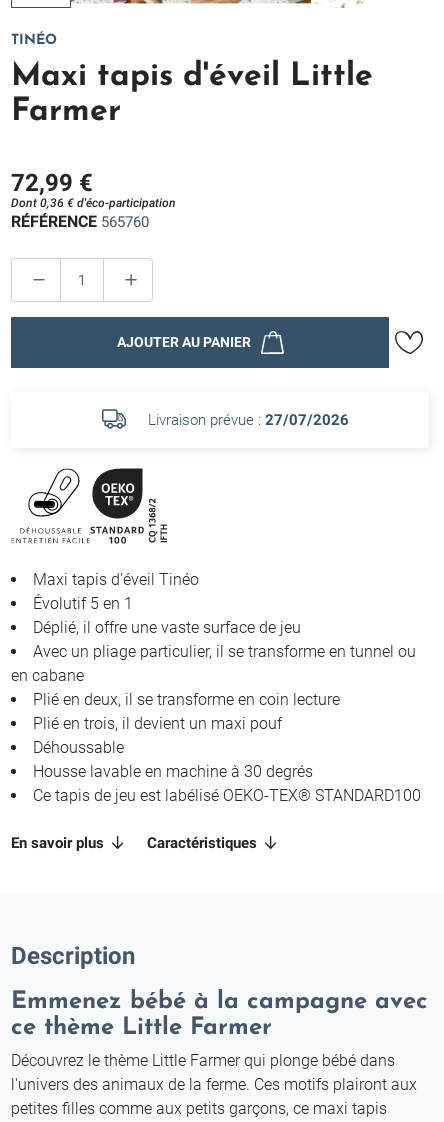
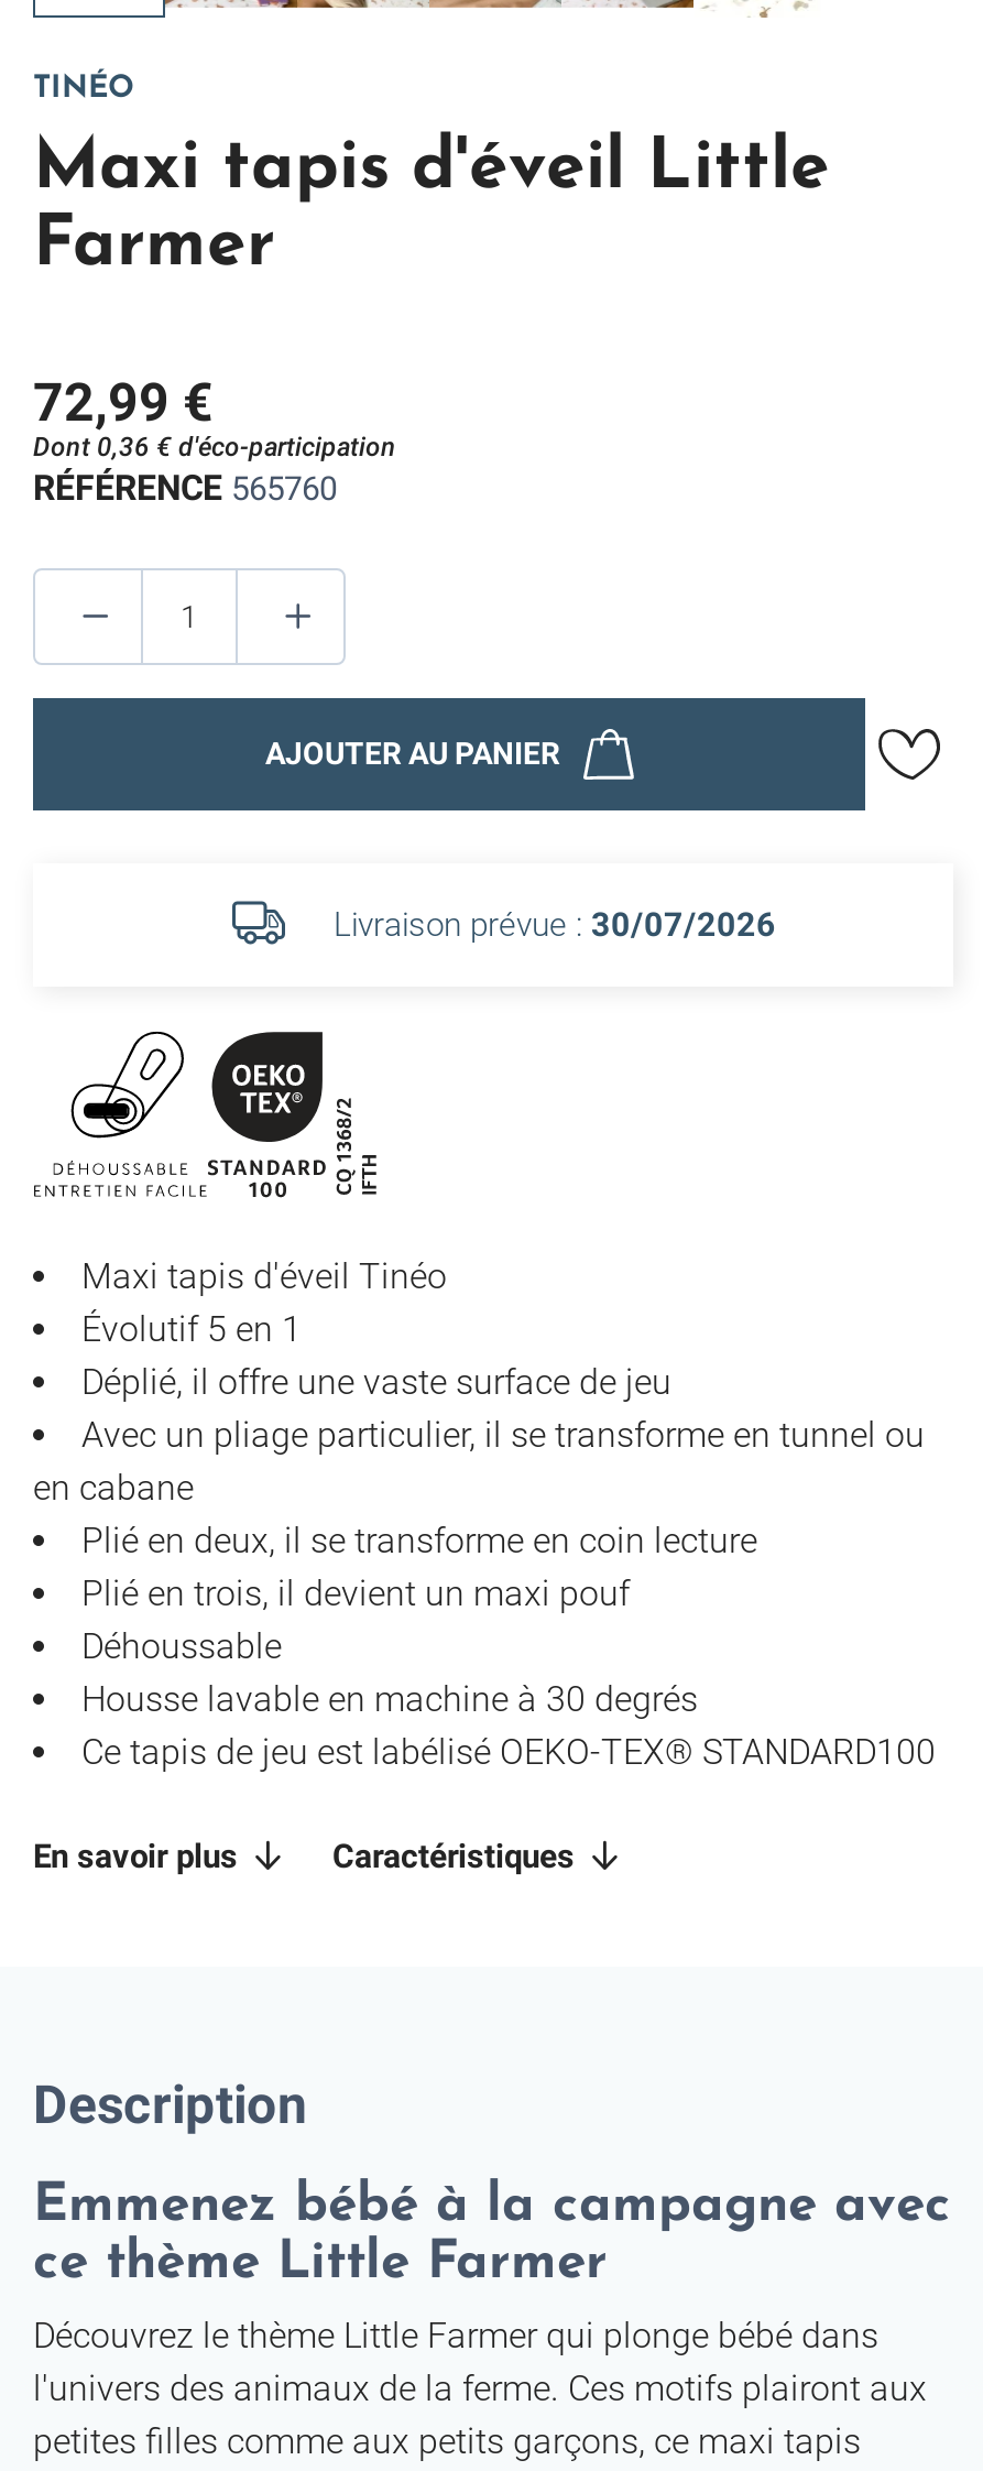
[147,411,348,429] Livraison prévue : 27/07/2026 -> [334,906,776,945] Livraison prévue : 30/07/2026

